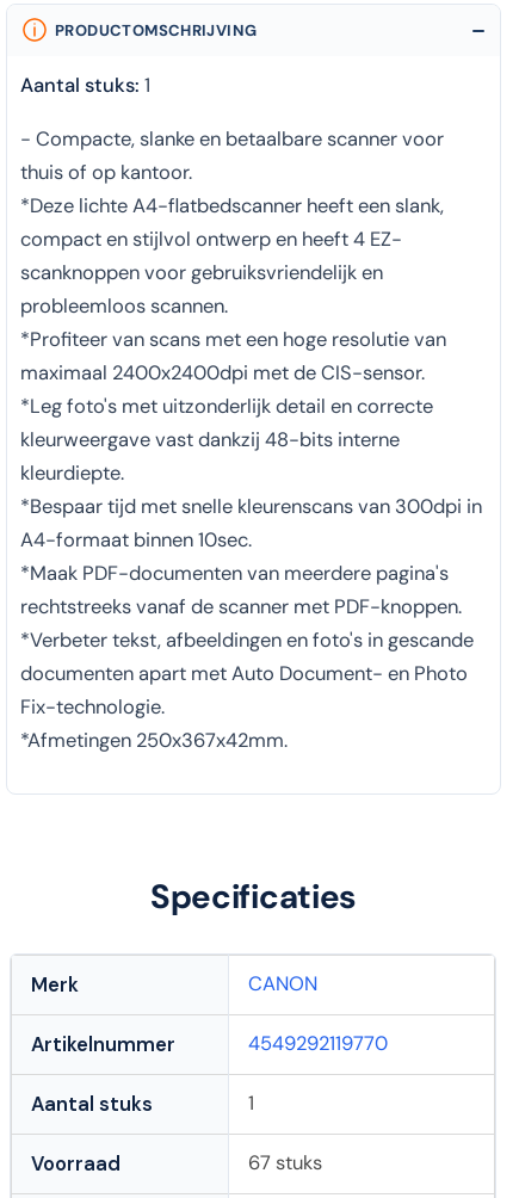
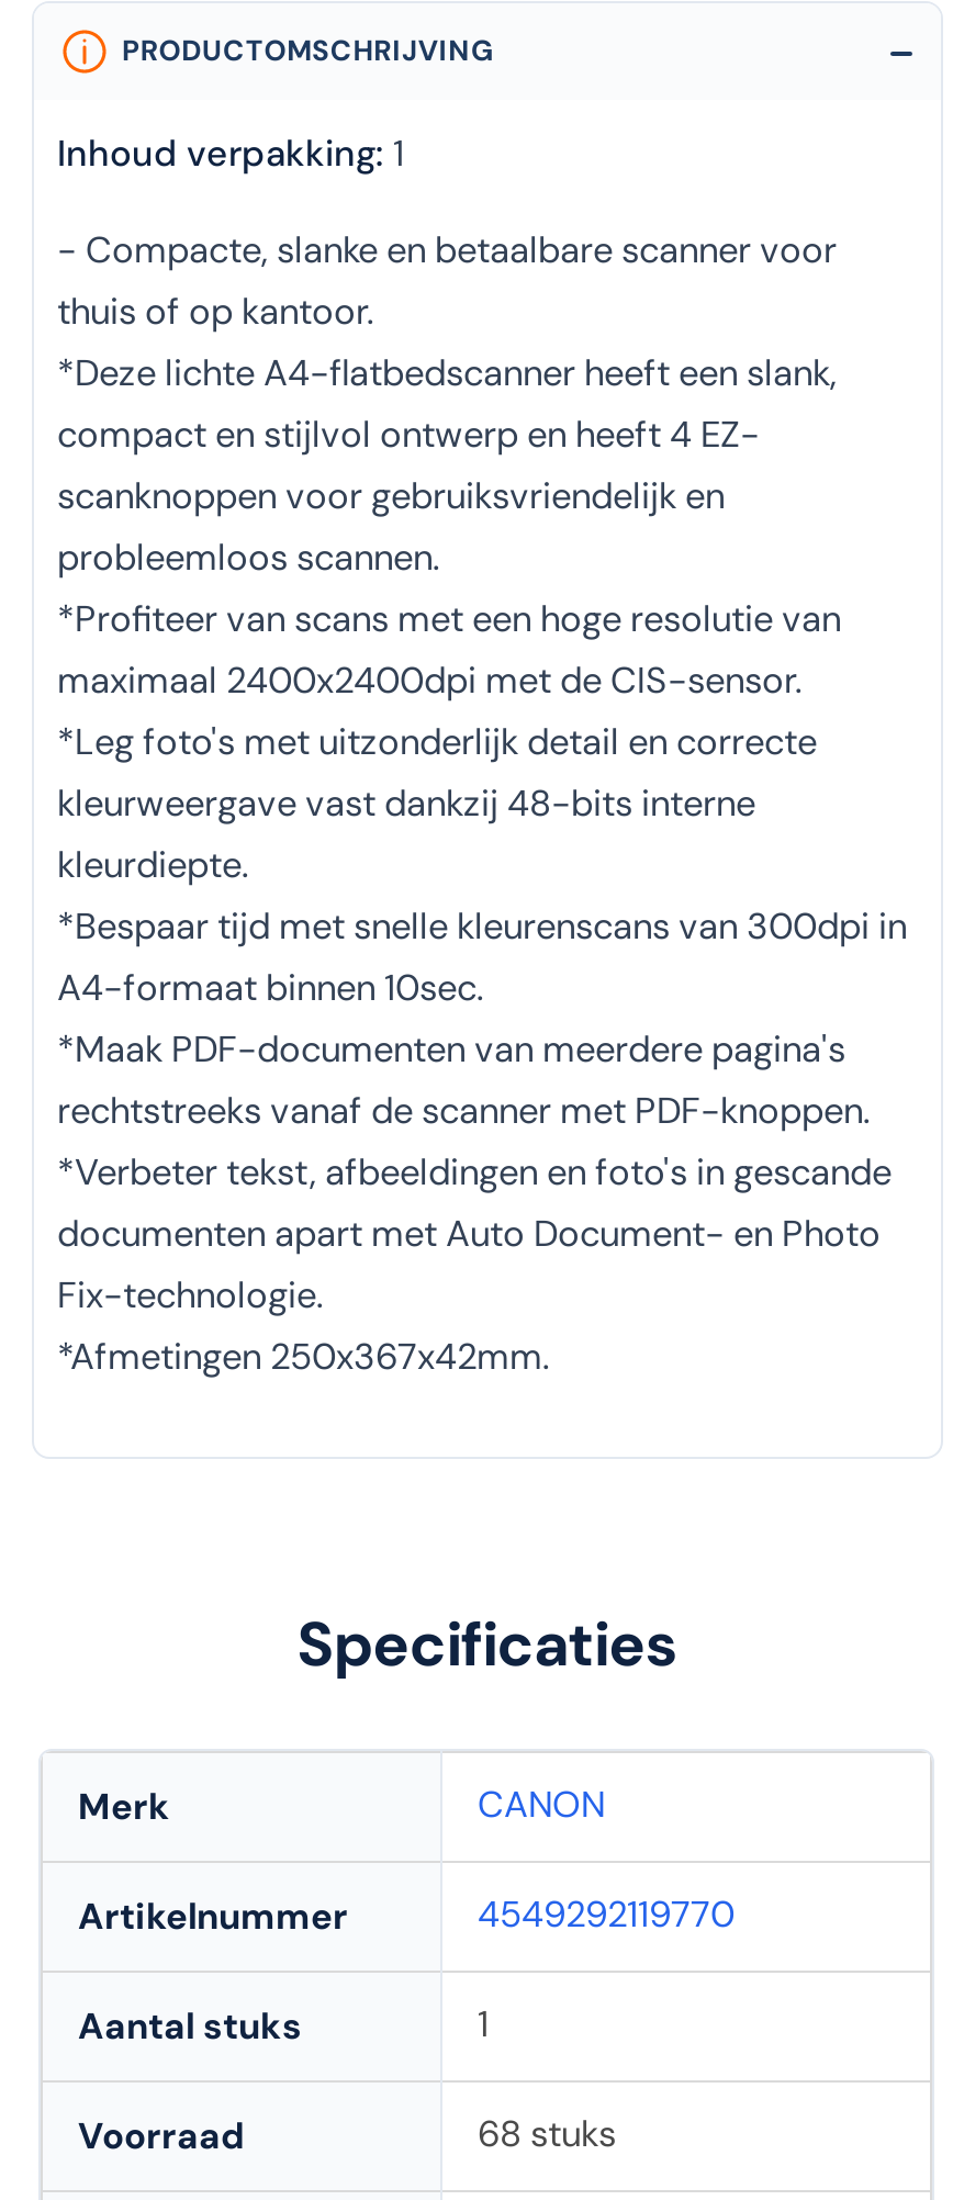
[20,73,150,98] Aantal stuks: 1 -> [57,130,404,176] Inhoud verpakking: 1
[248,1150,322,1175] 67 stuks -> [478,2112,616,2158] 68 stuks

